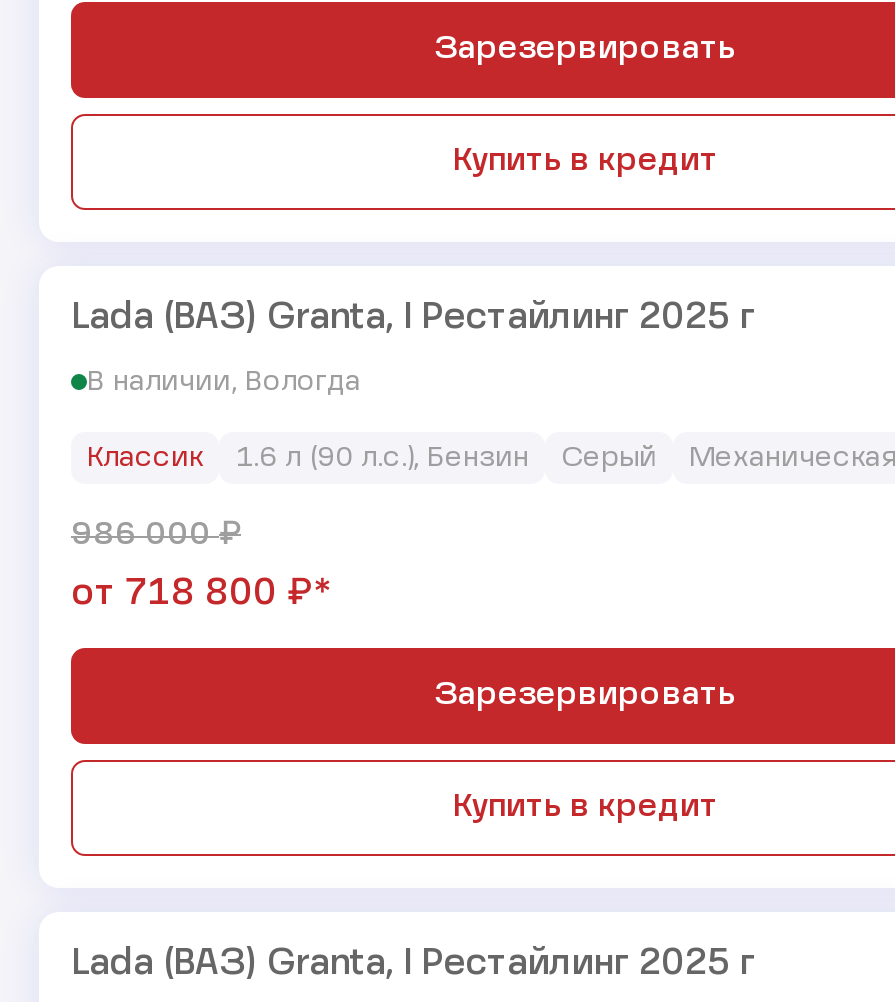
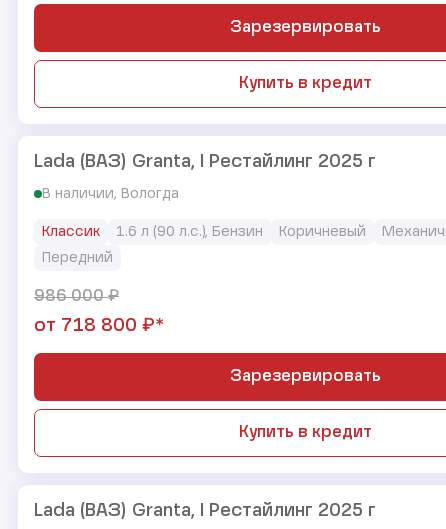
[561,444,657,472] Серый -> [279,225,366,239] Коричневый
none -> [42,251,113,265] Передний

